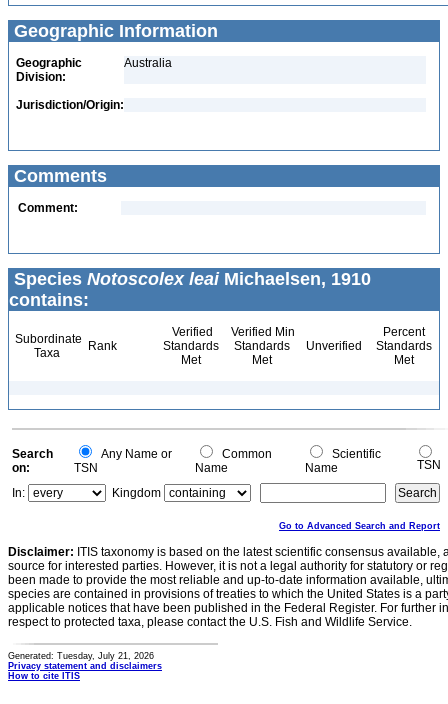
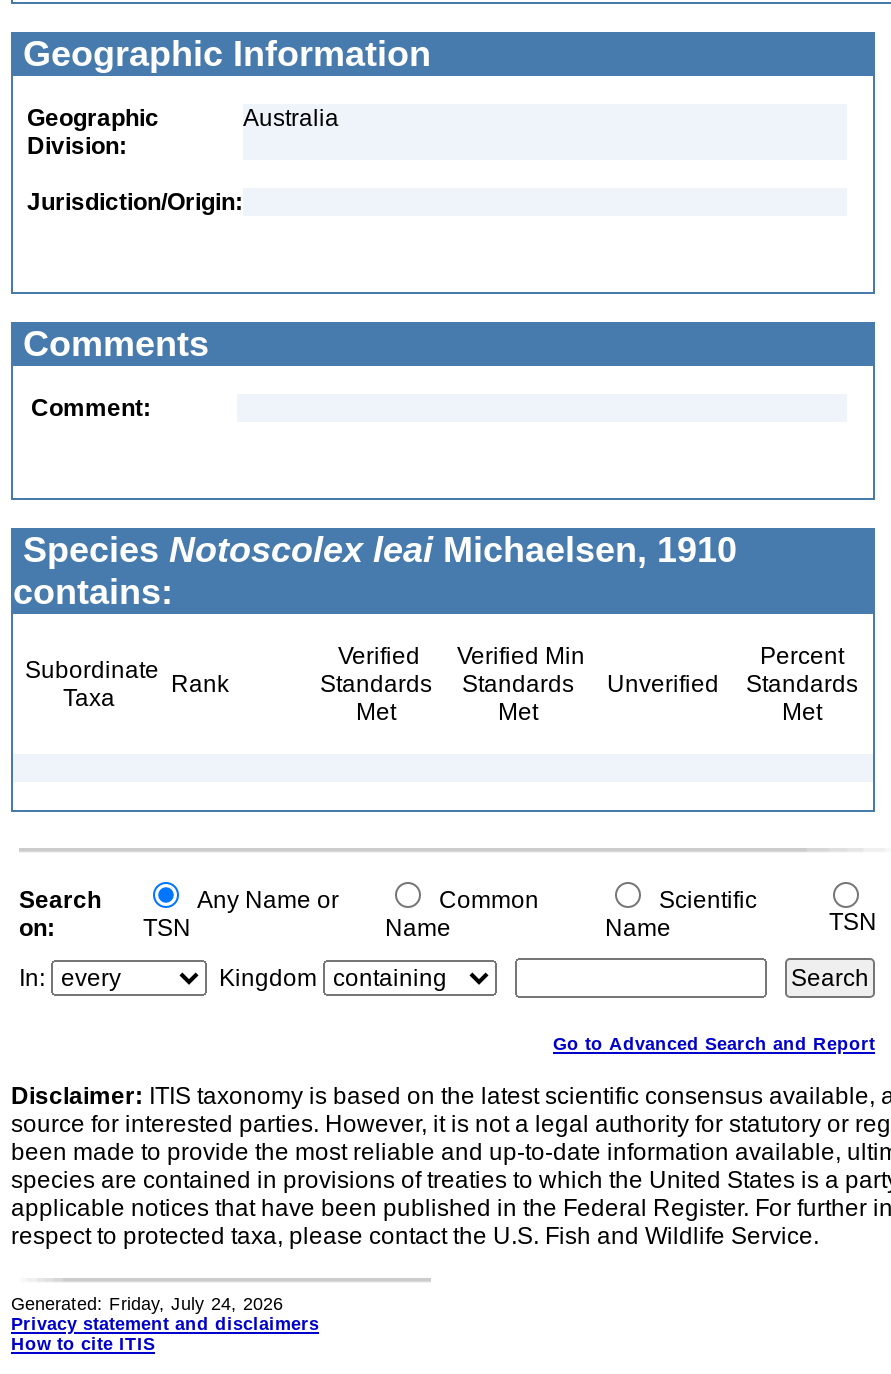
[8,651,154,661] Generated: Tuesday, July 21, 2026 -> [11,1294,283,1314] Generated: Friday, July 24, 2026

